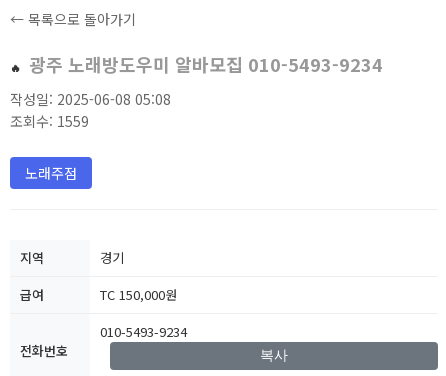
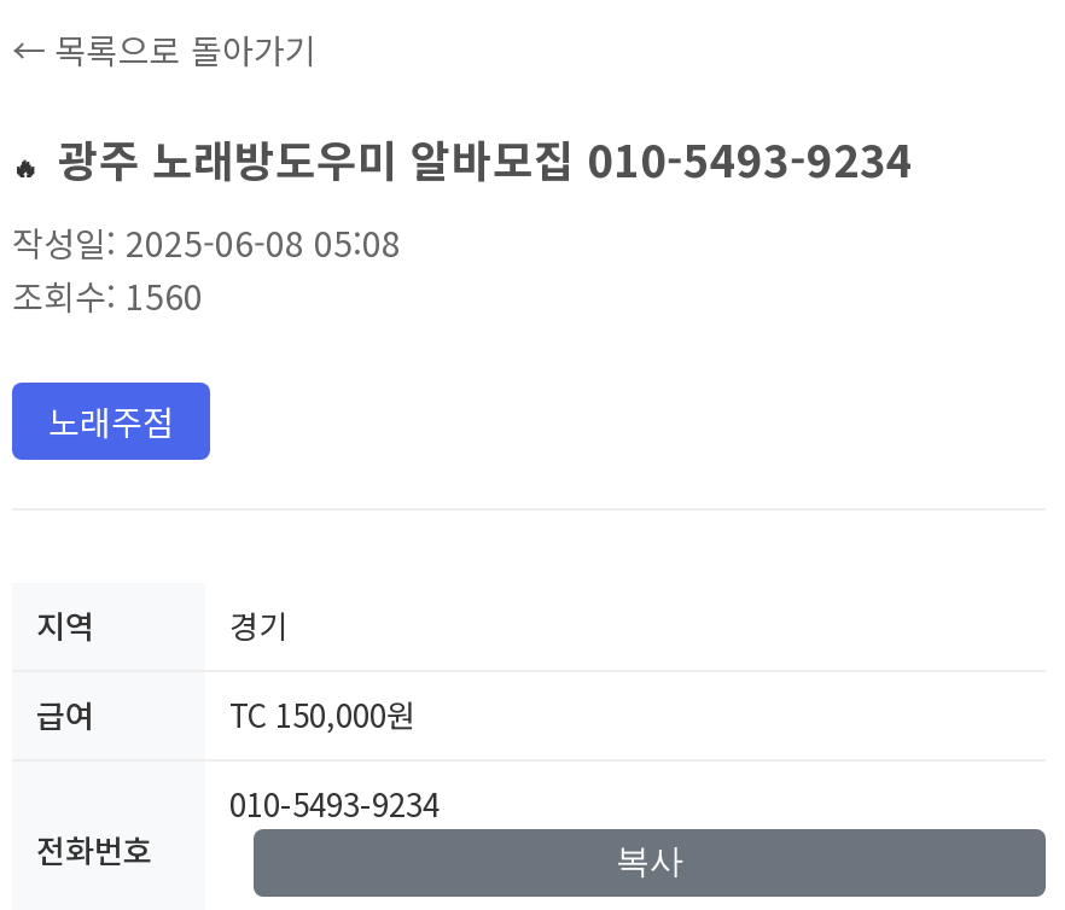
[10,111,89,131] 조회수: 1559 -> [12,272,203,320] 조회수: 1560

